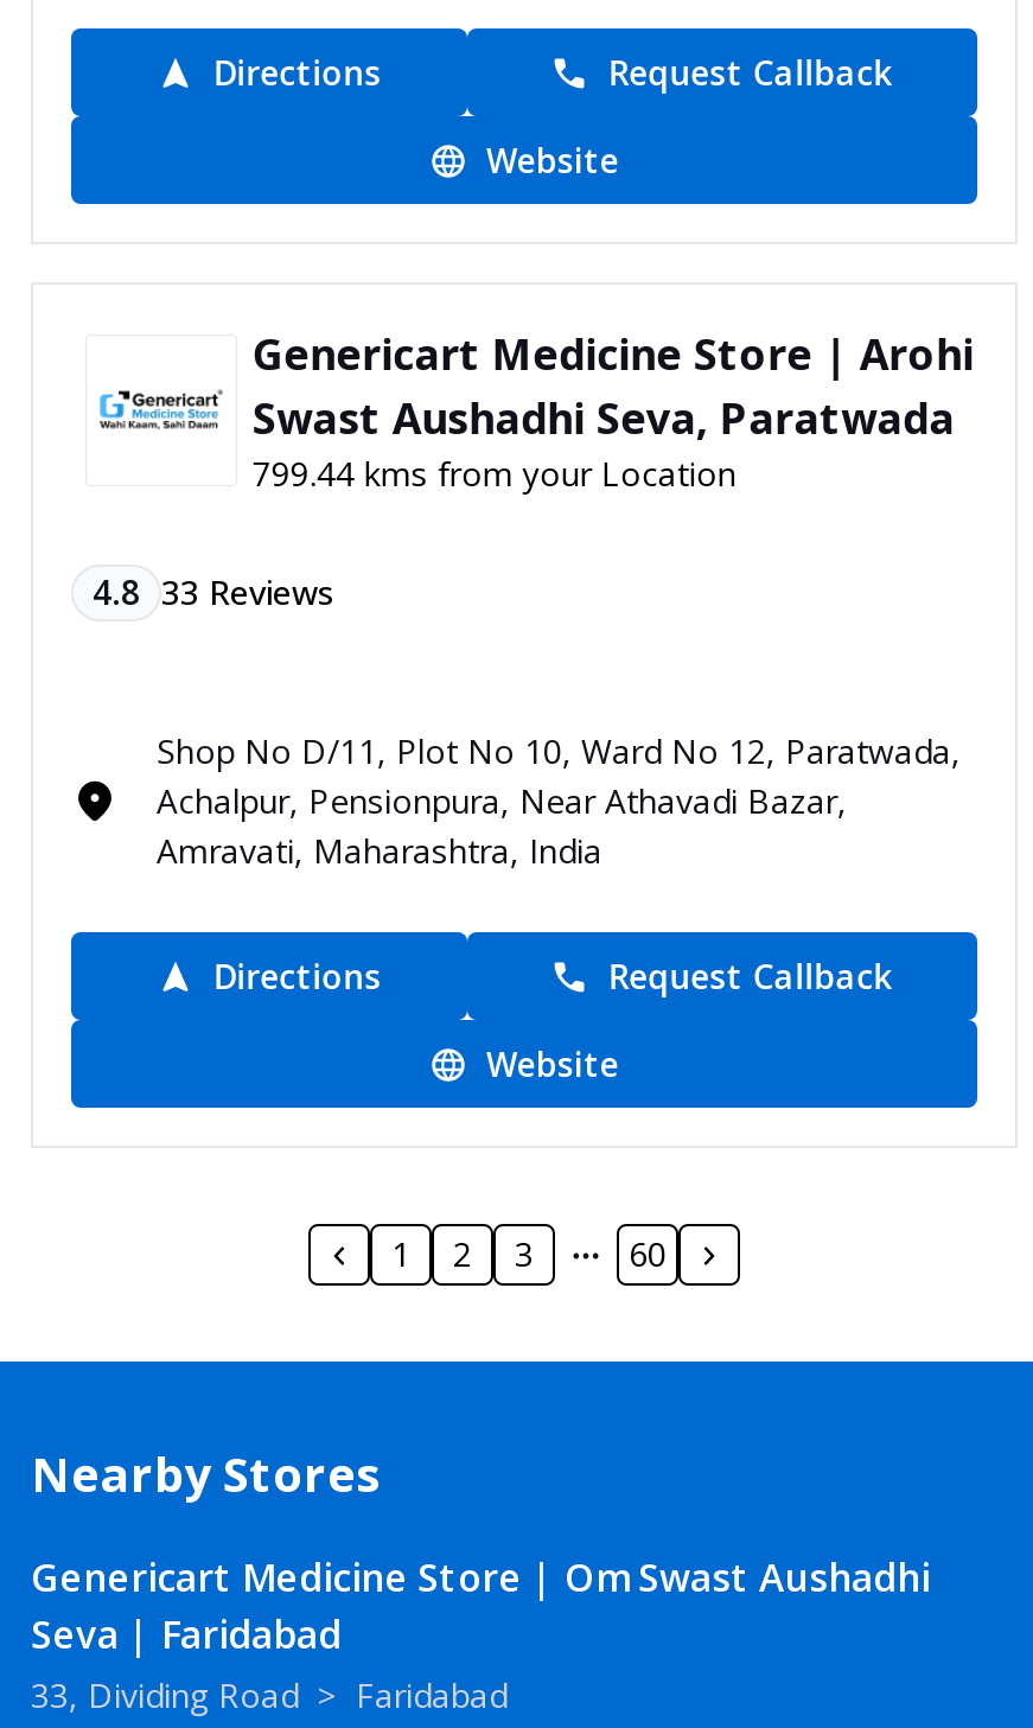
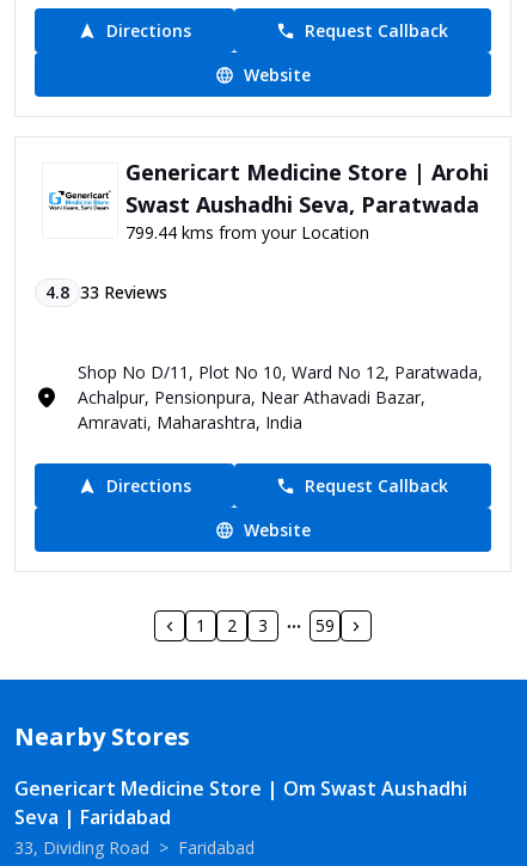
[629,1232,667,1277] 60 -> [315,614,335,637] 59

